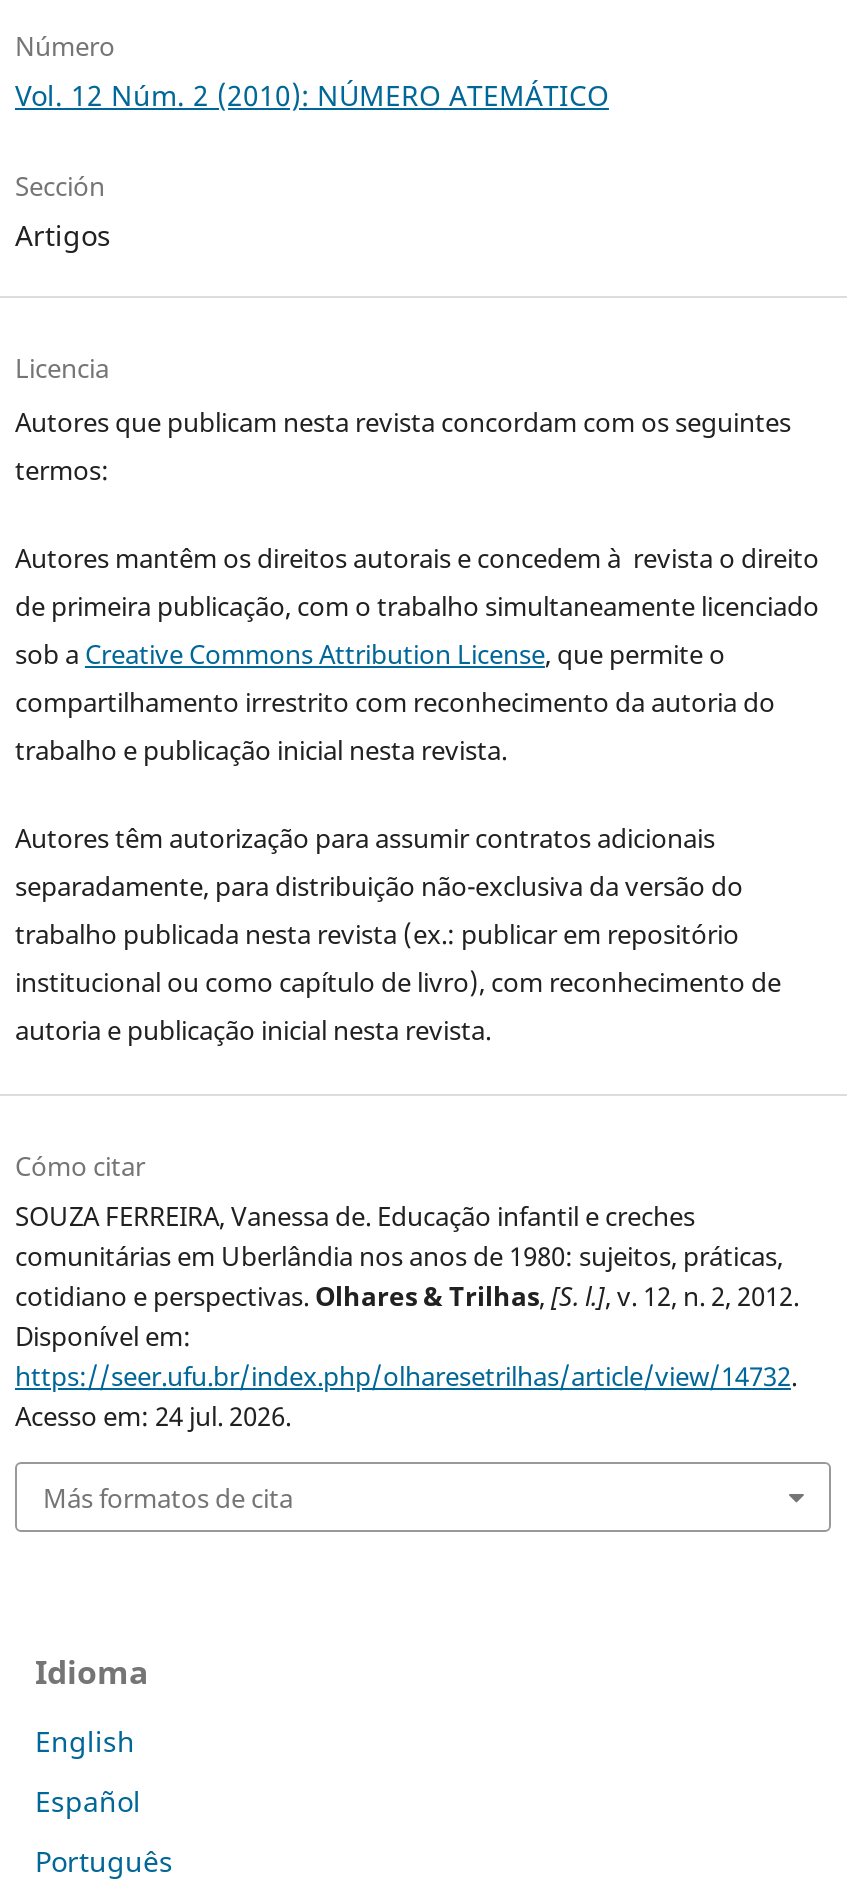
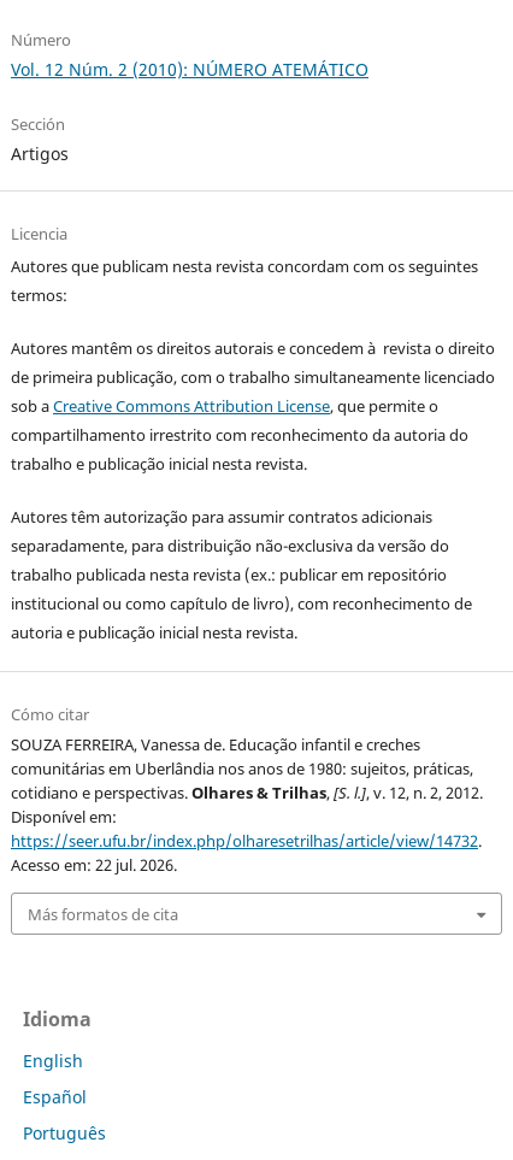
[15,1399,291,1435] Acesso em: 24 jul. 2026. -> [11,854,177,876] Acesso em: 22 jul. 2026.

